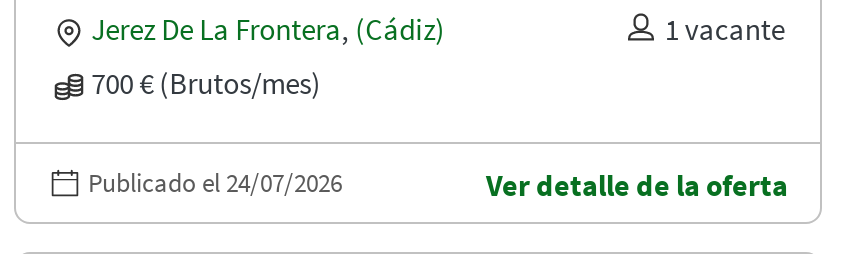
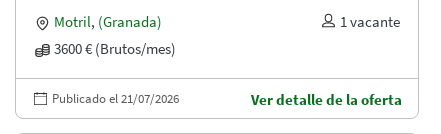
[91,9,445,47] Jerez De La Frontera, (Cádiz) -> [54,12,162,31] Motril, (Granada)
[91,63,321,101] 700 € (Brutos/mes) -> [54,39,176,58] 3600 € (Brutos/mes)
[88,165,342,199] Publicado el 24/07/2026 -> [52,90,179,107] Publicado el 21/07/2026

